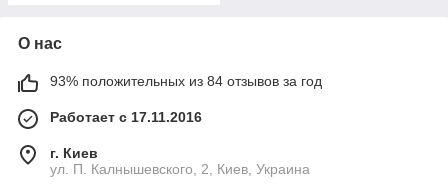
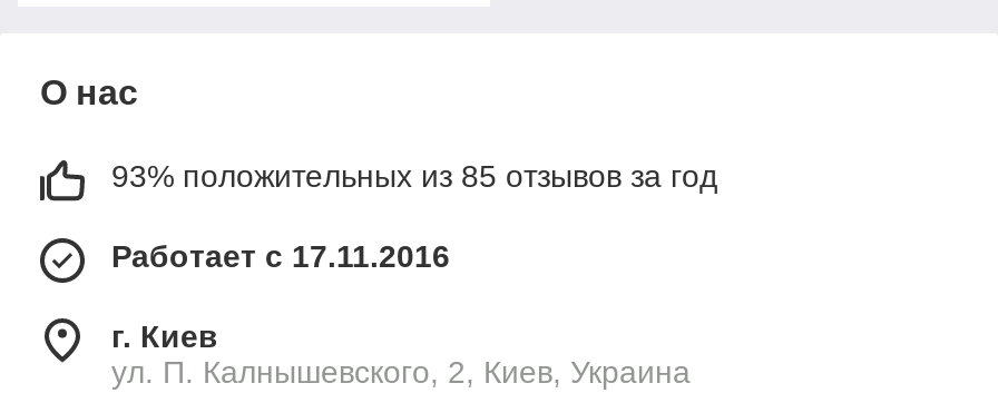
[50,73,322,89] 93% положительных из 84 отзывов за год -> [111,158,717,194] 93% положительных из 85 отзывов за год

